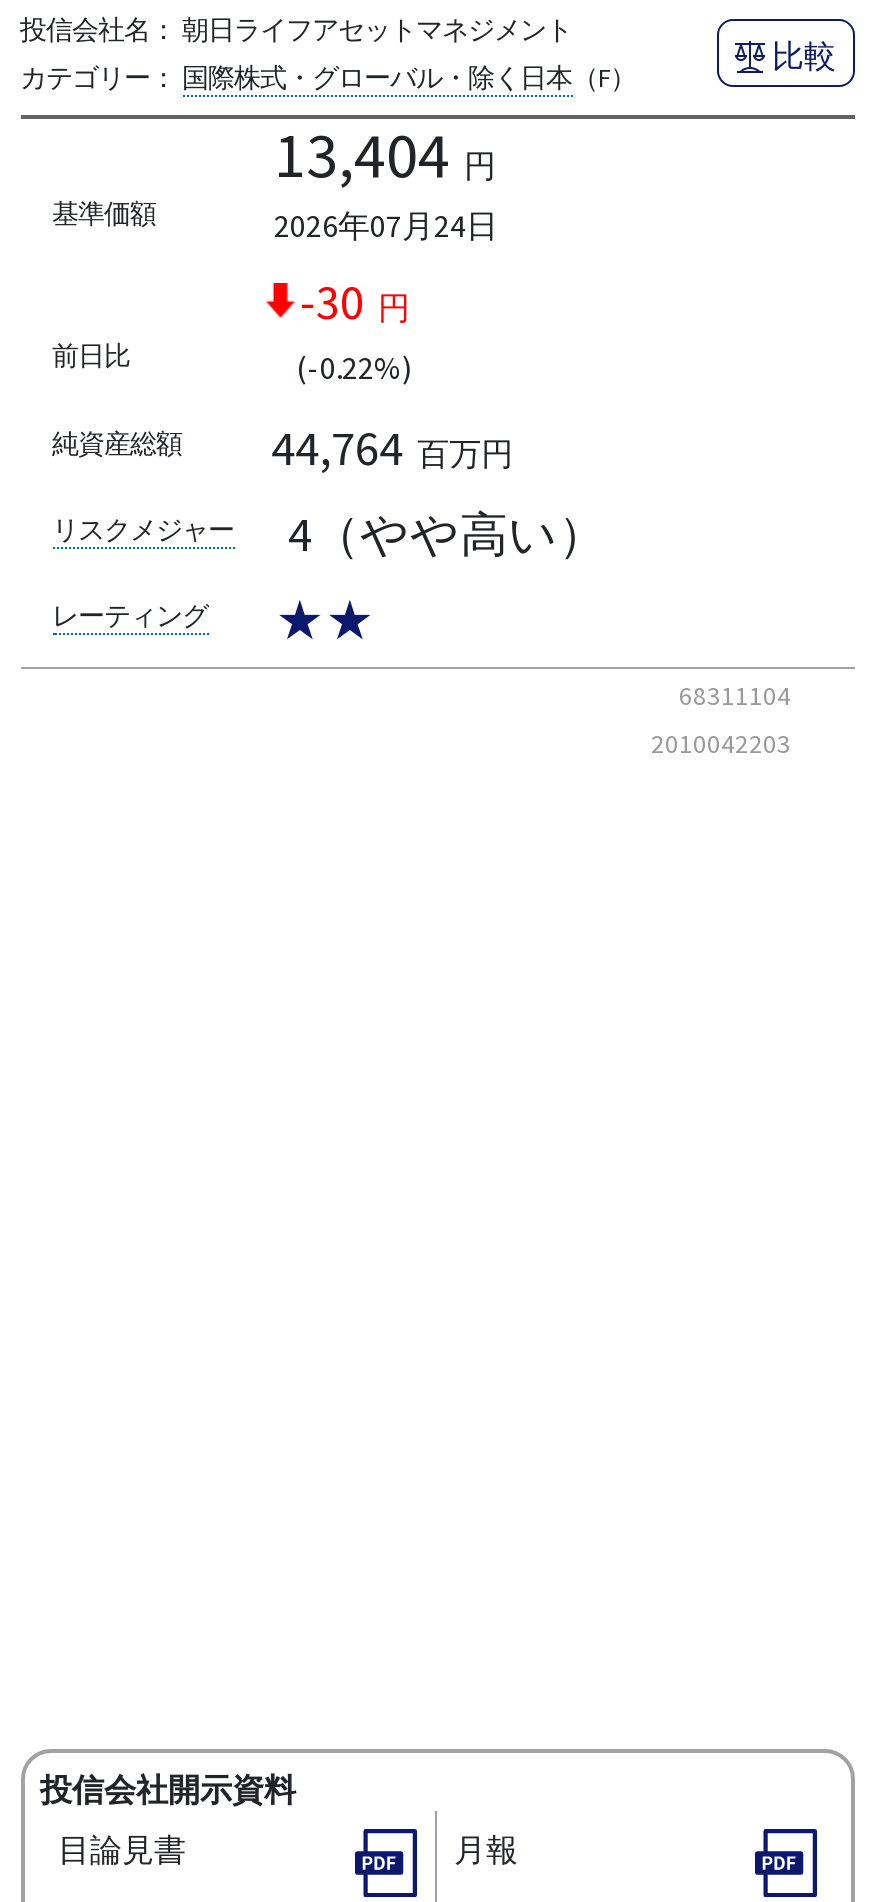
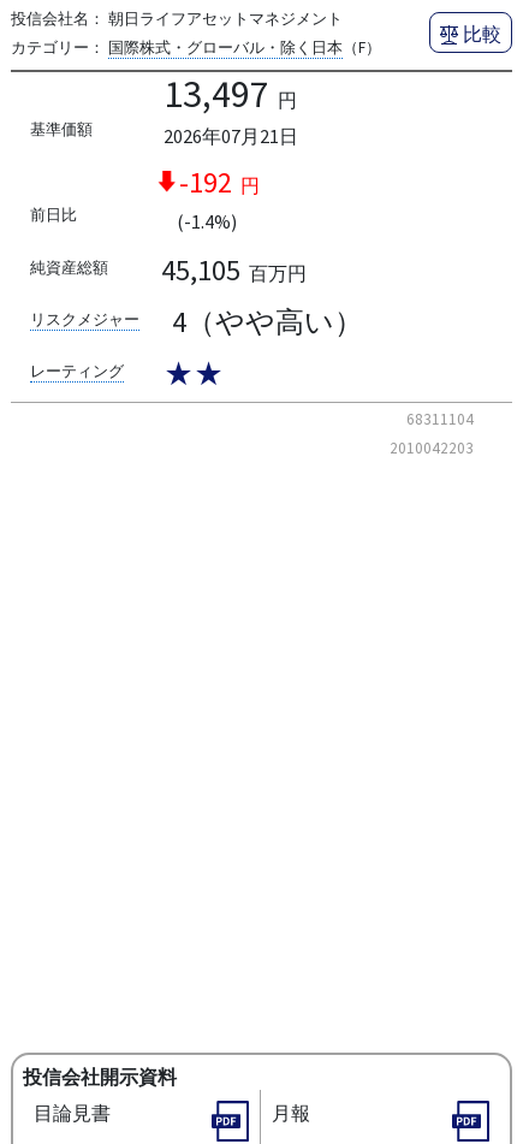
[274,114,496,194] 13,404 円 -> [163,69,296,117] 13,497 円
[274,204,498,244] 2026年07月24日 -> [163,123,298,147] 2026年07月21日
[300,270,410,332] -30 円 -> [179,163,259,200] -192 円
[296,346,412,386] (-0.22%) -> [176,209,236,233] (-1.4%)
[271,417,513,479] 44,764 百万円 -> [161,251,307,289] 45,105 百万円

